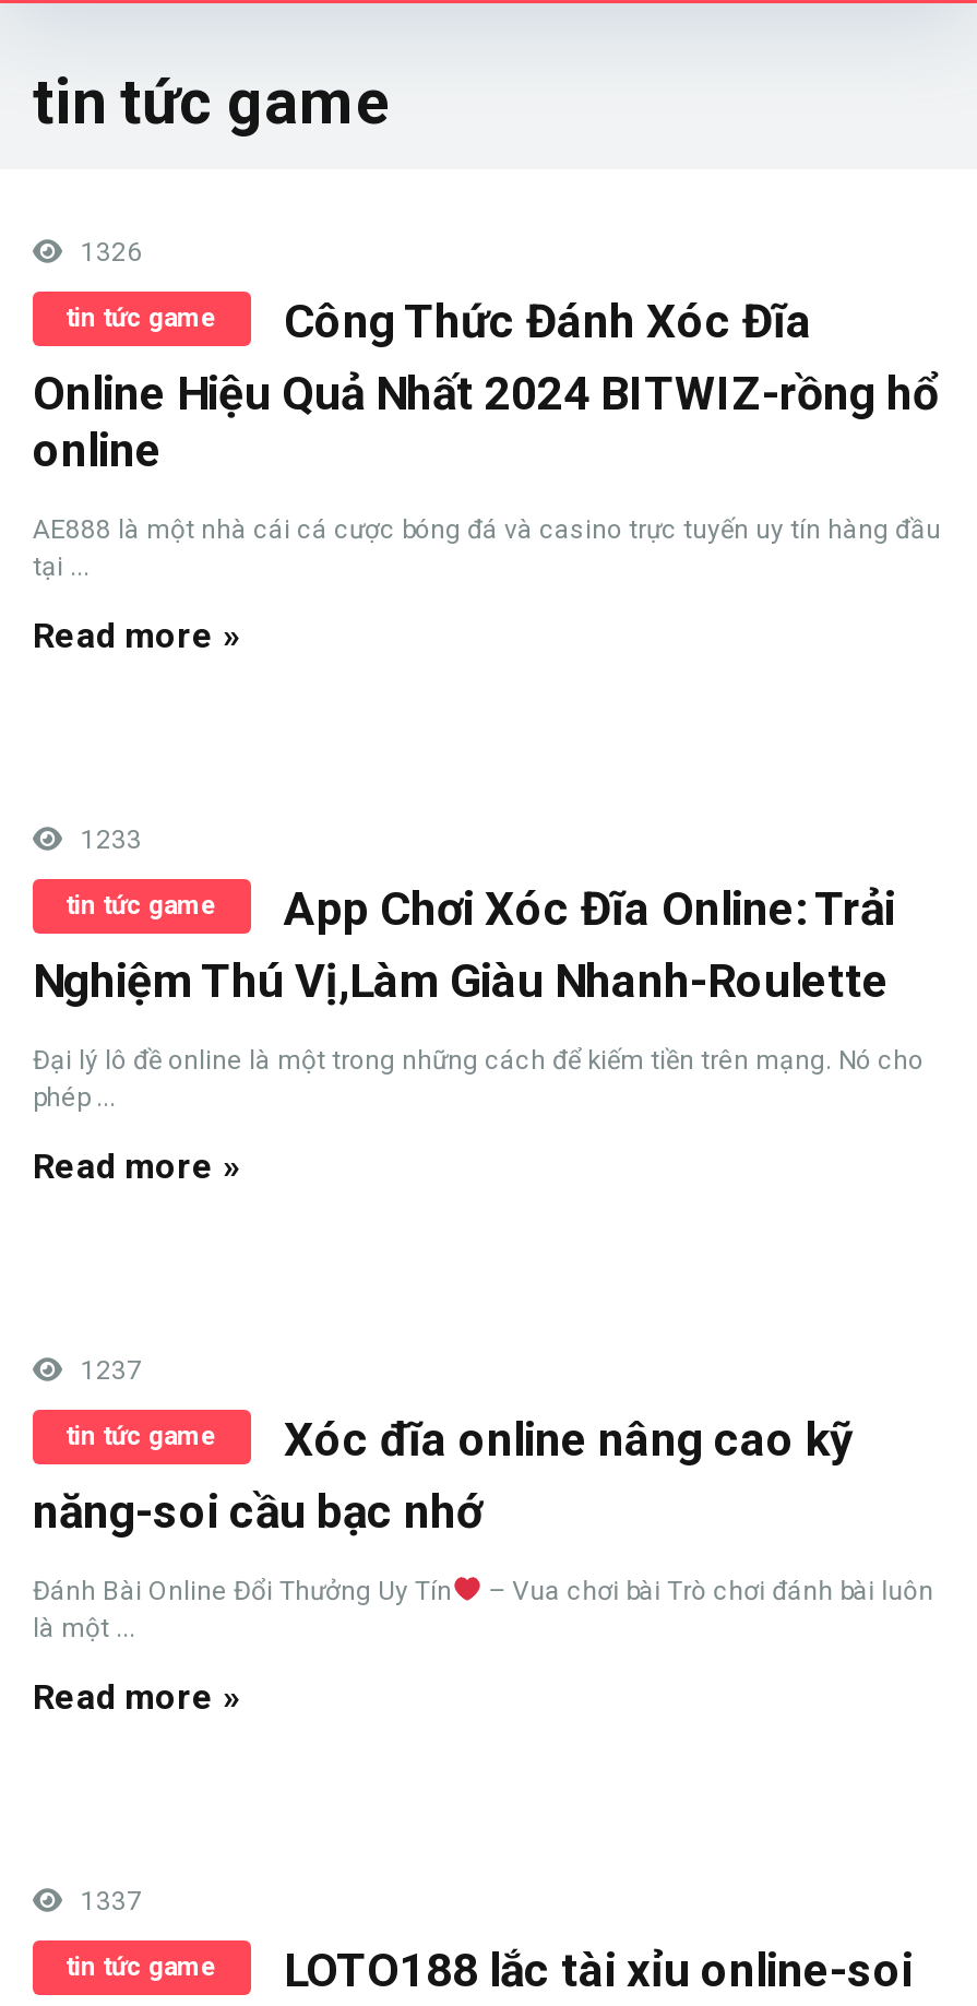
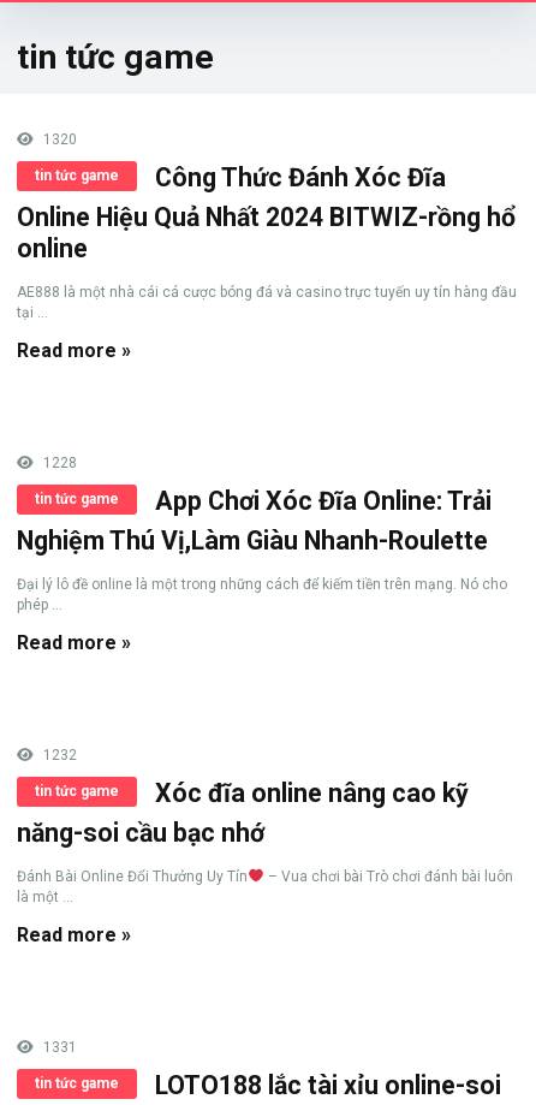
[74,237,142,268] 1326 -> [40,131,77,148] 1320
[74,824,142,855] 1233 -> [40,455,77,471] 1228
[74,1355,142,1386] 1237 -> [40,747,77,764] 1232
[74,1886,142,1916] 1337 -> [40,1039,77,1056] 1331

